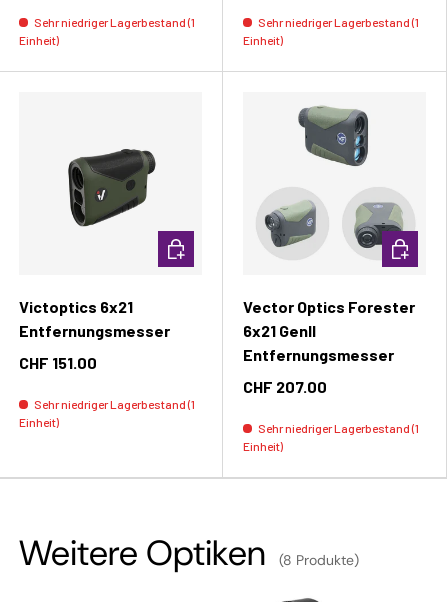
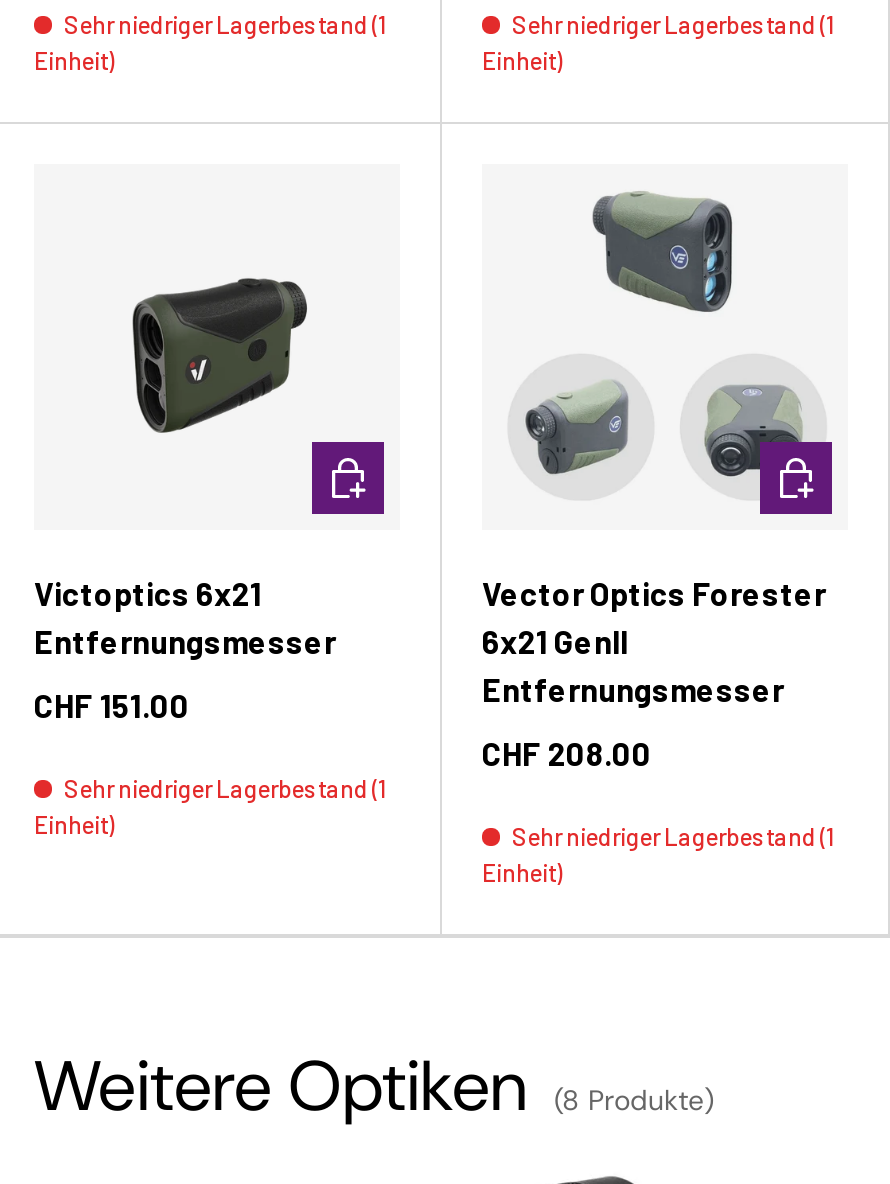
[243,377,327,396] CHF 207.00 -> [482,734,652,772] CHF 208.00

